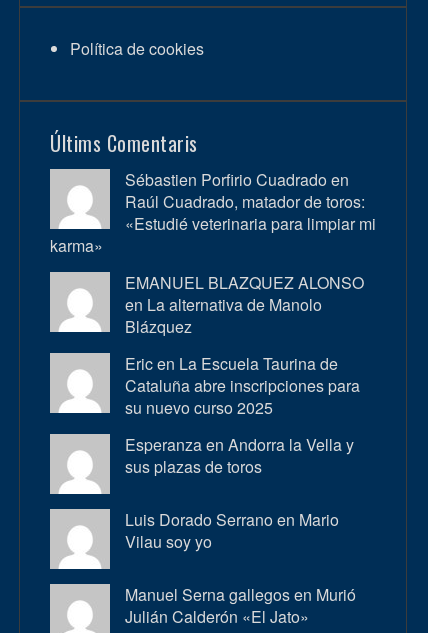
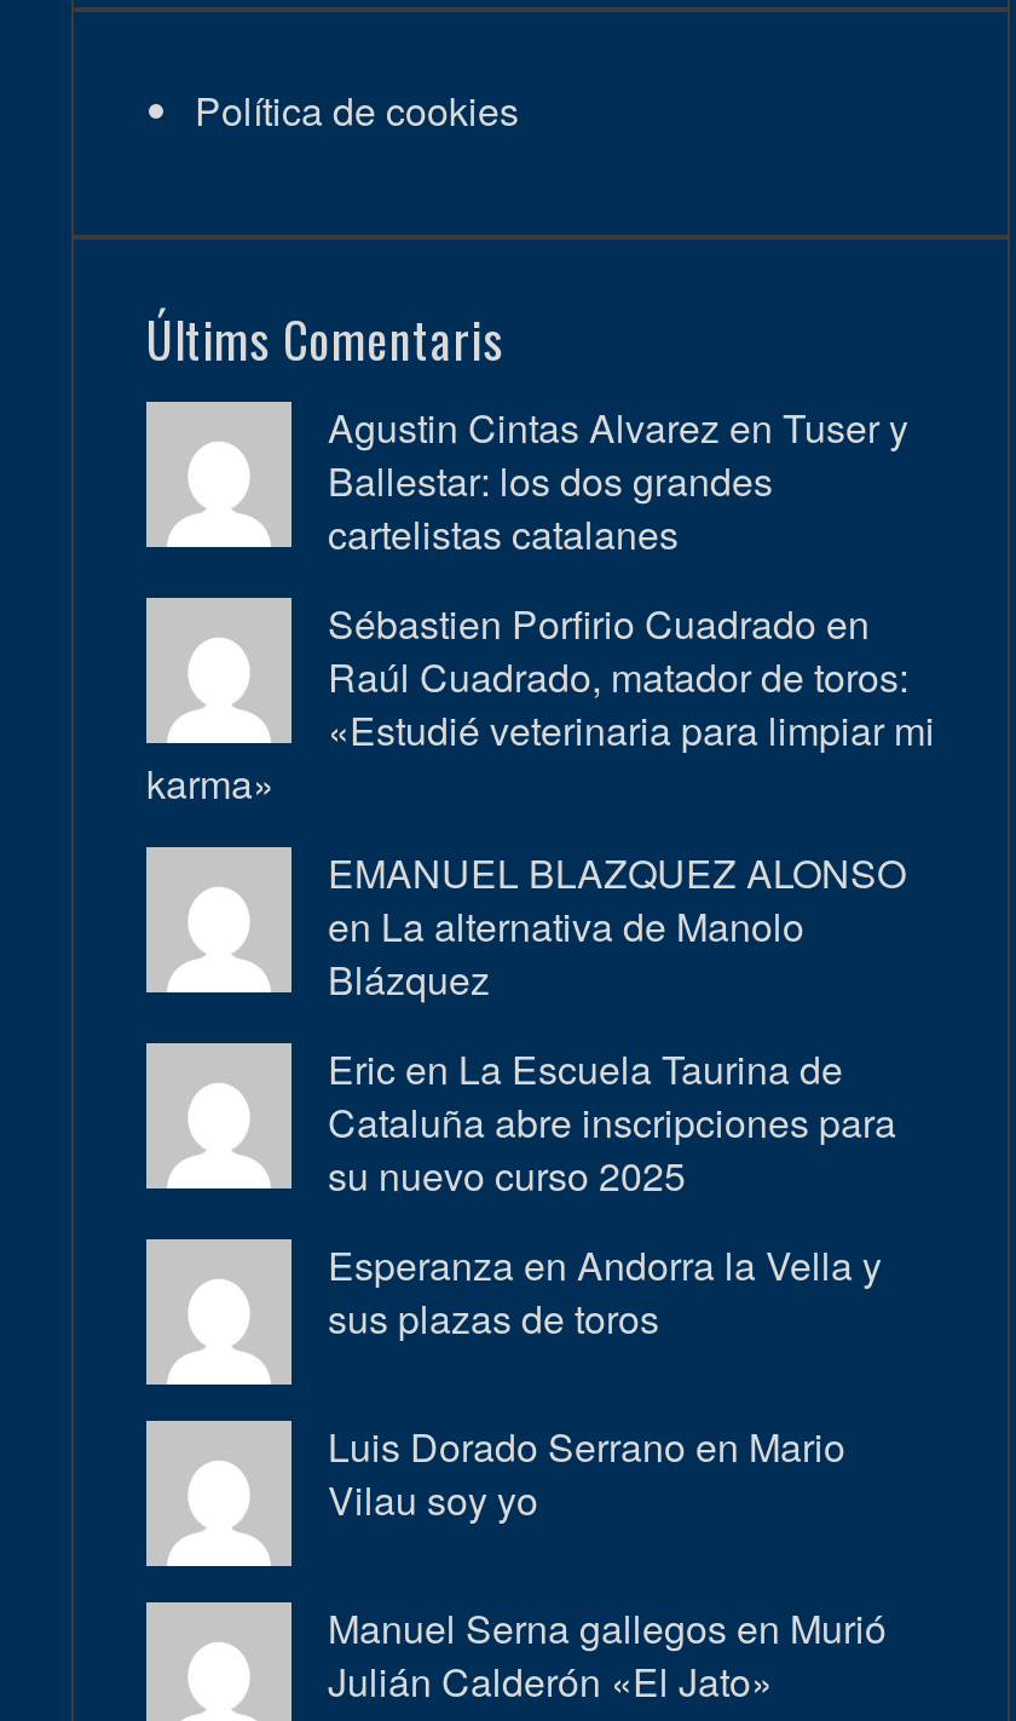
none -> [328,401,908,563] Agustin Cintas Alvarez en Tuser y | Ballestar: los dos grandes | cartelistas catalanes

